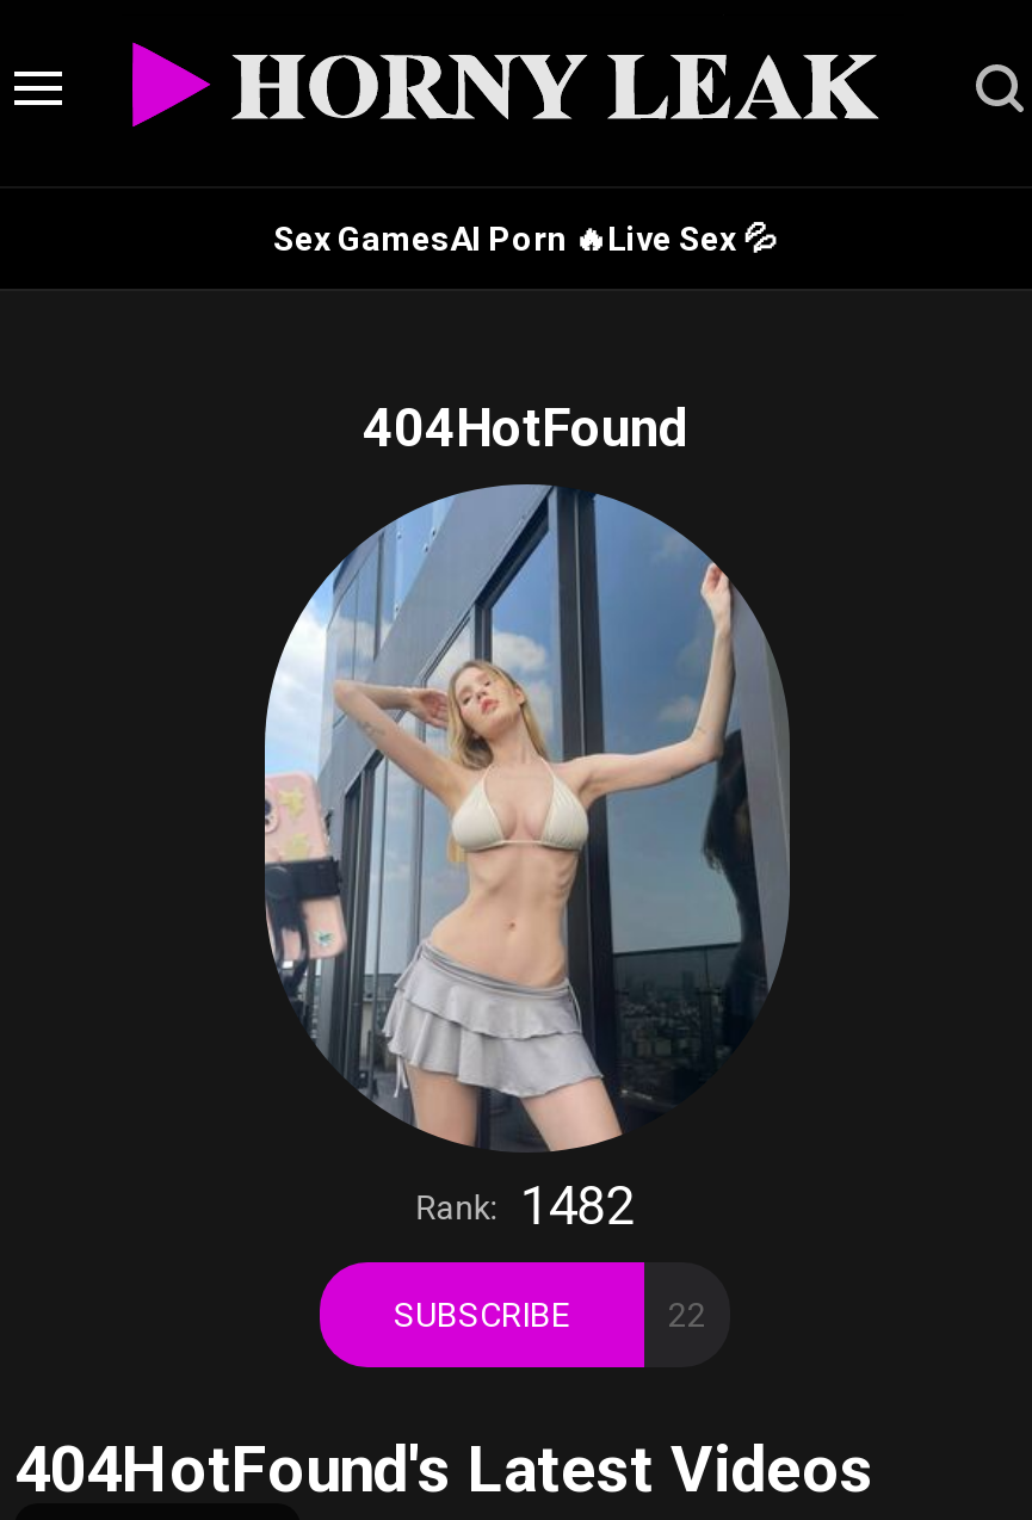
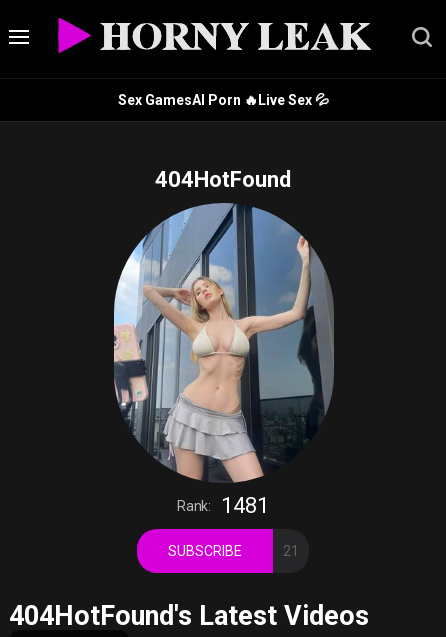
[416,1177,634,1237] Rank: 1482 -> [177,493,269,518] Rank: 1481
[668,1296,706,1335] 22 -> [283,543,299,559] 21

